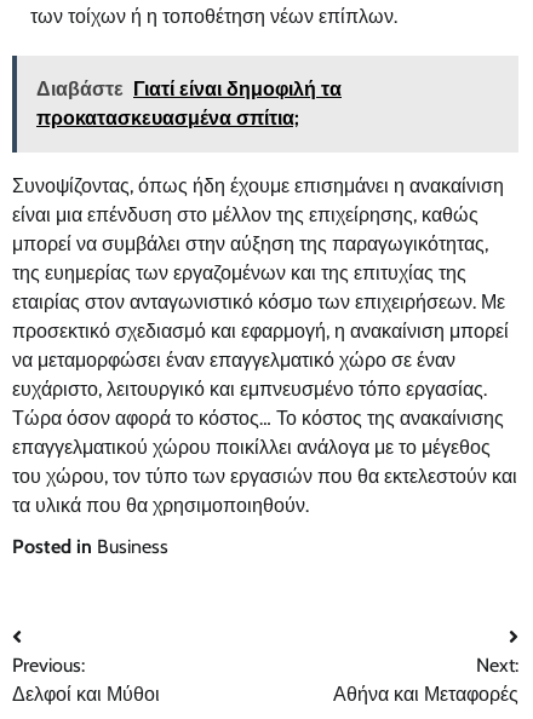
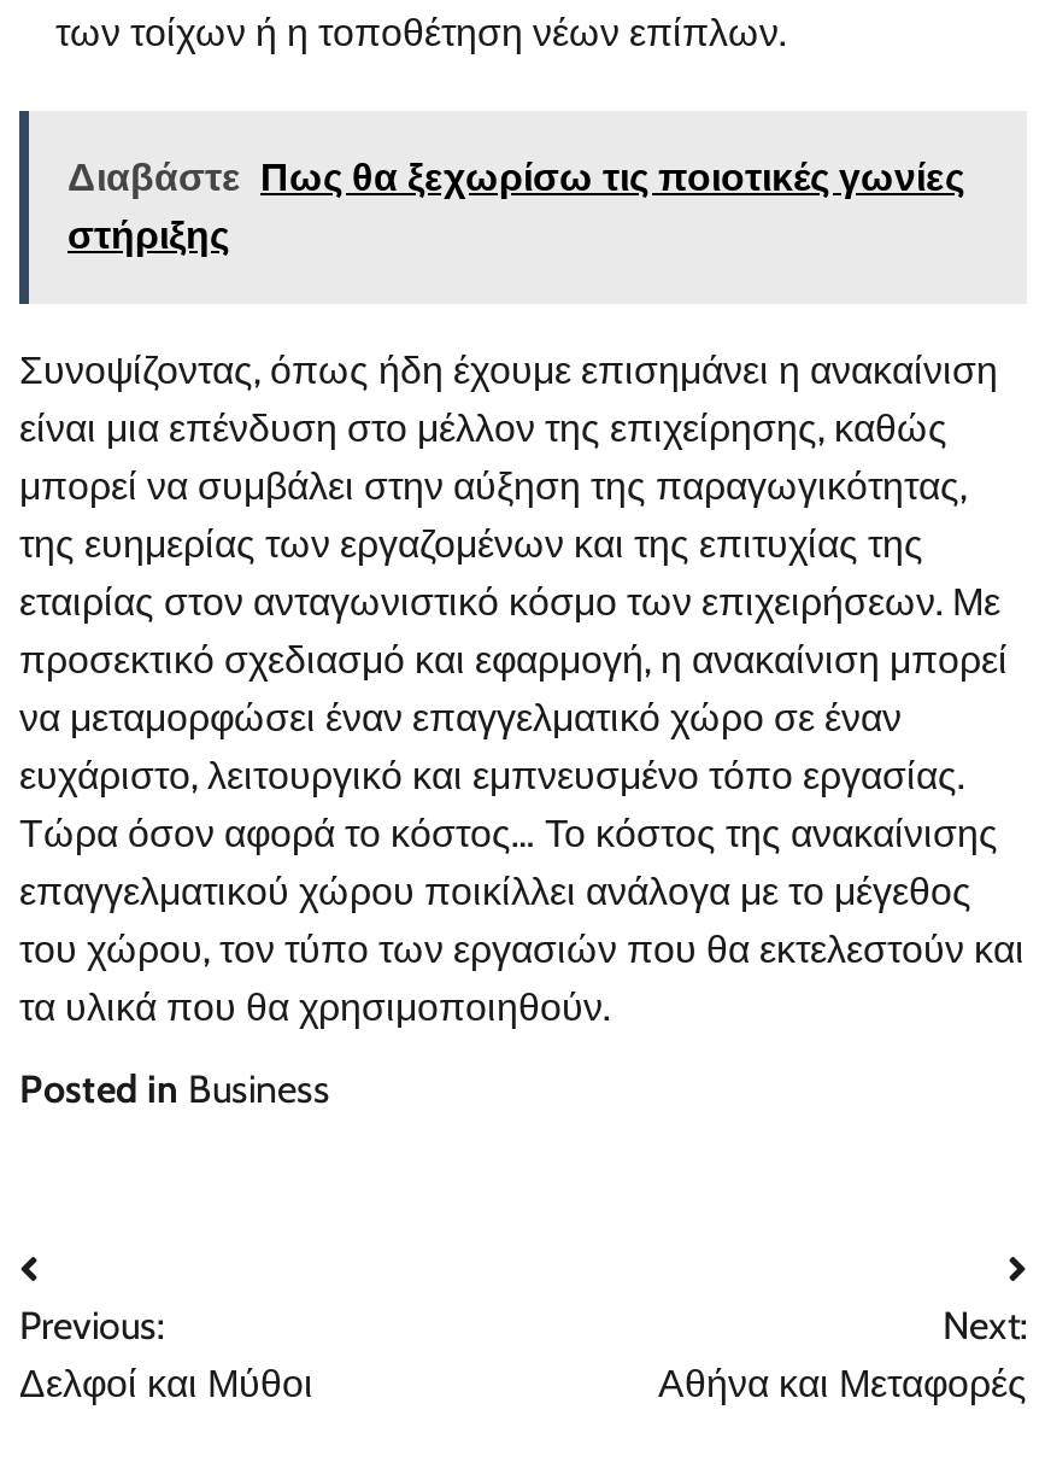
[36,77,342,129] Διαβάστε Γιατί είναι δημοφιλή τα | προκατασκευασμένα σπίτια; -> [67,153,964,257] Διαβάστε Πως θα ξεχωρίσω τις ποιοτικές γωνίες | στήριξης

